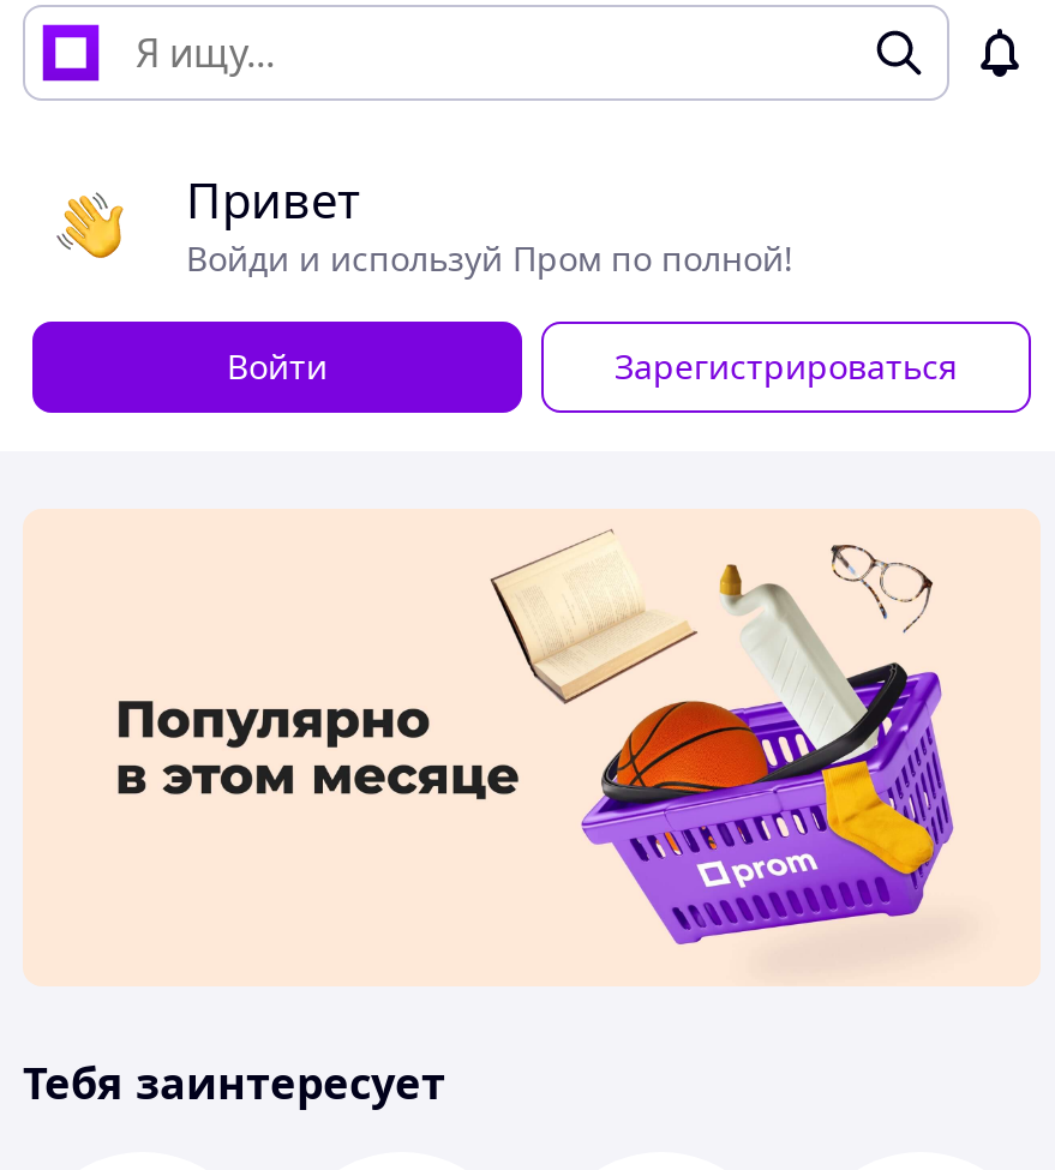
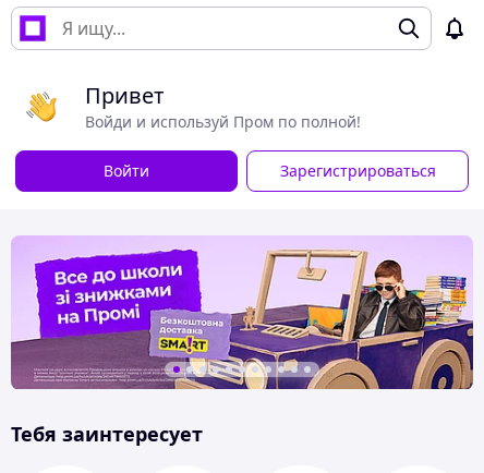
[25,511,1038,986] [image] -> [10,235,474,390] [image]

